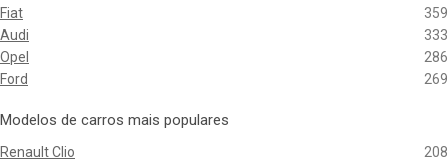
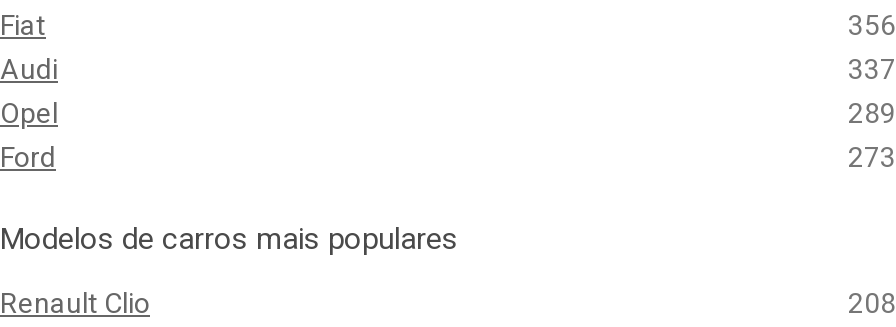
[424,5,448,21] 359 -> [848,9,896,41] 356
[424,27,448,43] 333 -> [848,53,896,85] 337
[424,49,448,65] 286 -> [848,97,896,129] 289
[424,71,448,87] 269 -> [848,141,896,173] 273

